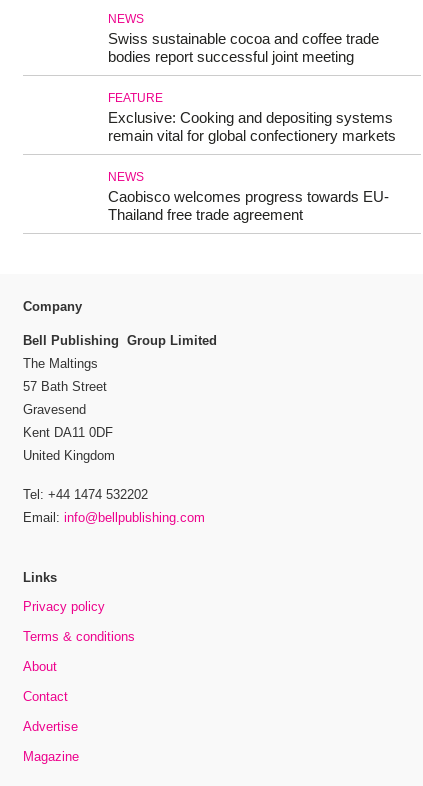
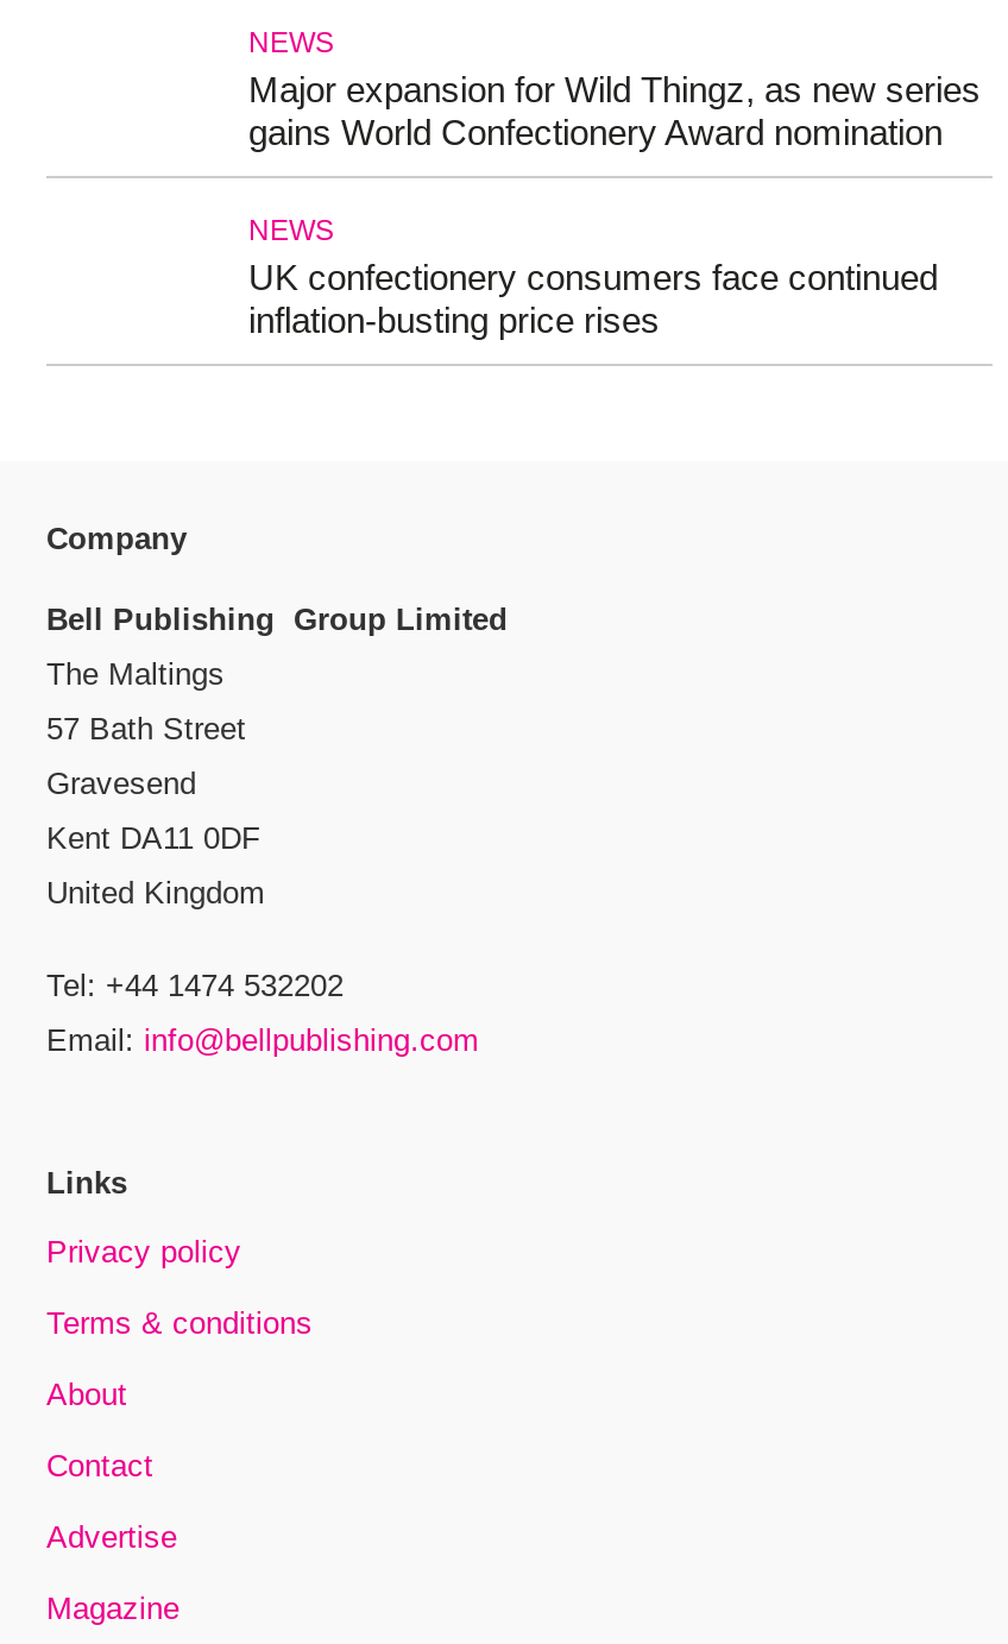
[108,30,396,144] Swiss sustainable cocoa and coffee trade | bodies report successful joint meeting | FEATURE | Exclusive: Cooking and depositing systems | remain vital for global confectionery markets -> [248,68,981,152] Major expansion for Wild Thingz, as new series | gains World Confectionery Award nomination
[108,188,389,223] Caobisco welcomes progress towards EU- | Thailand free trade agreement -> [248,256,938,339] UK confectionery consumers face continued | inflation-busting price rises

